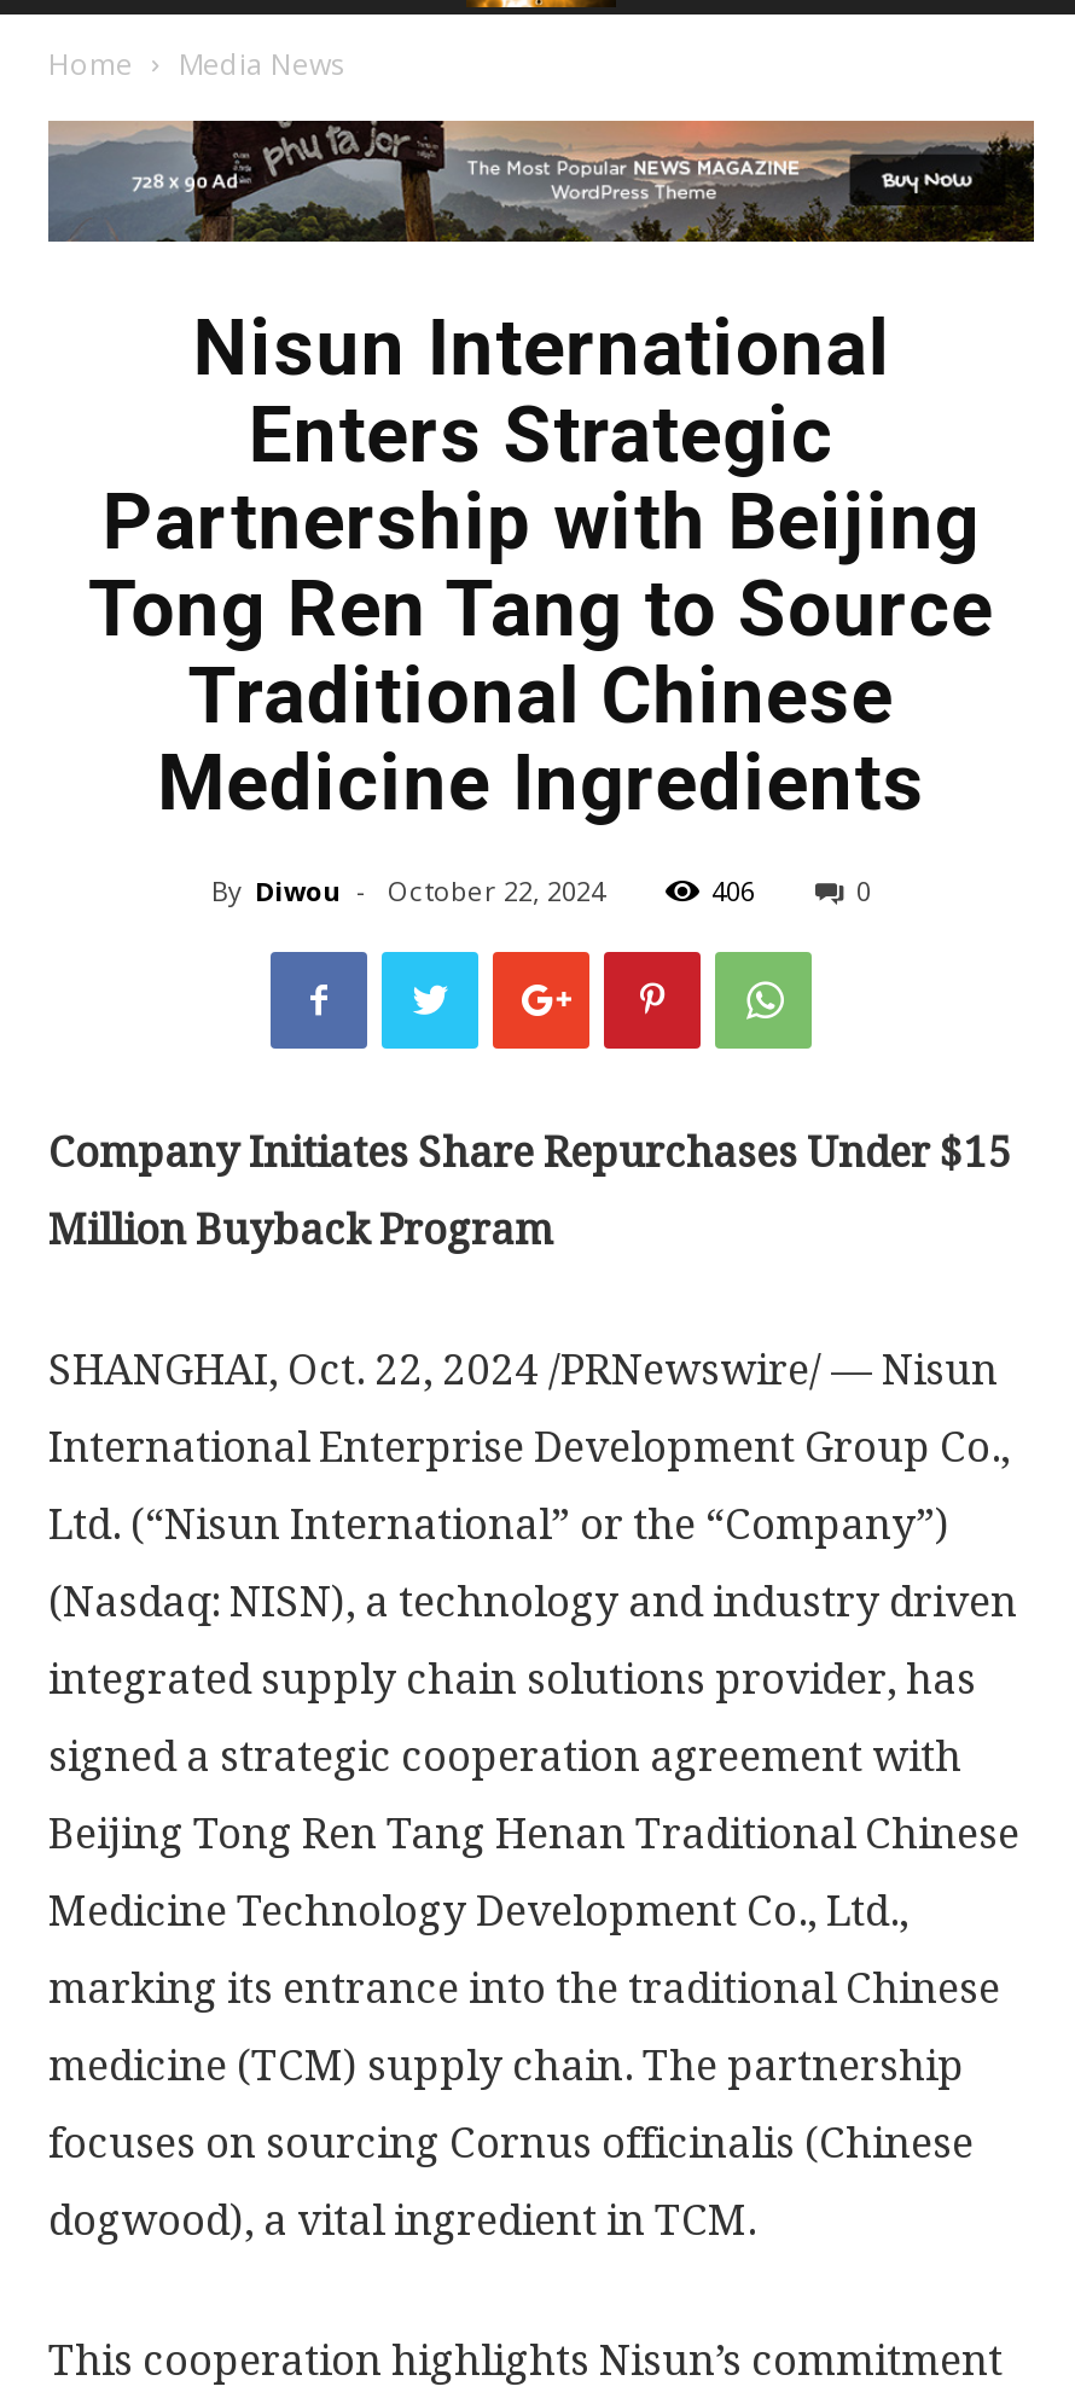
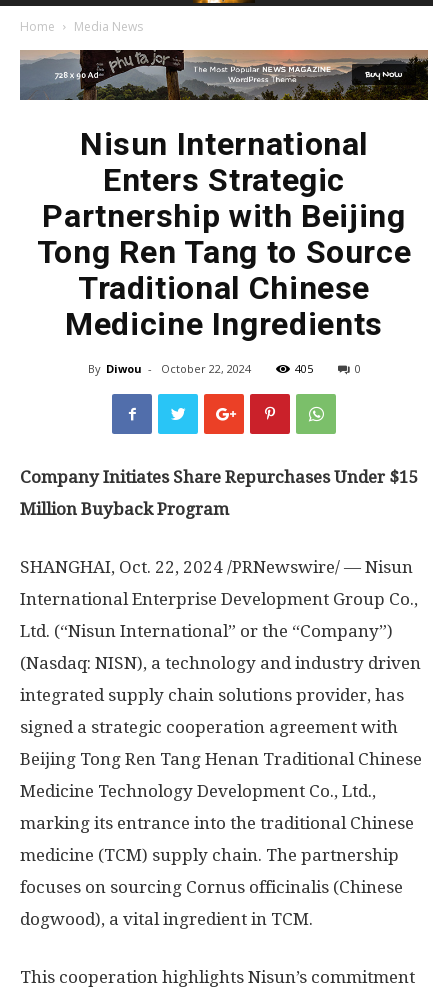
[711,872,755,908] 406 -> [294,361,312,376] 405

